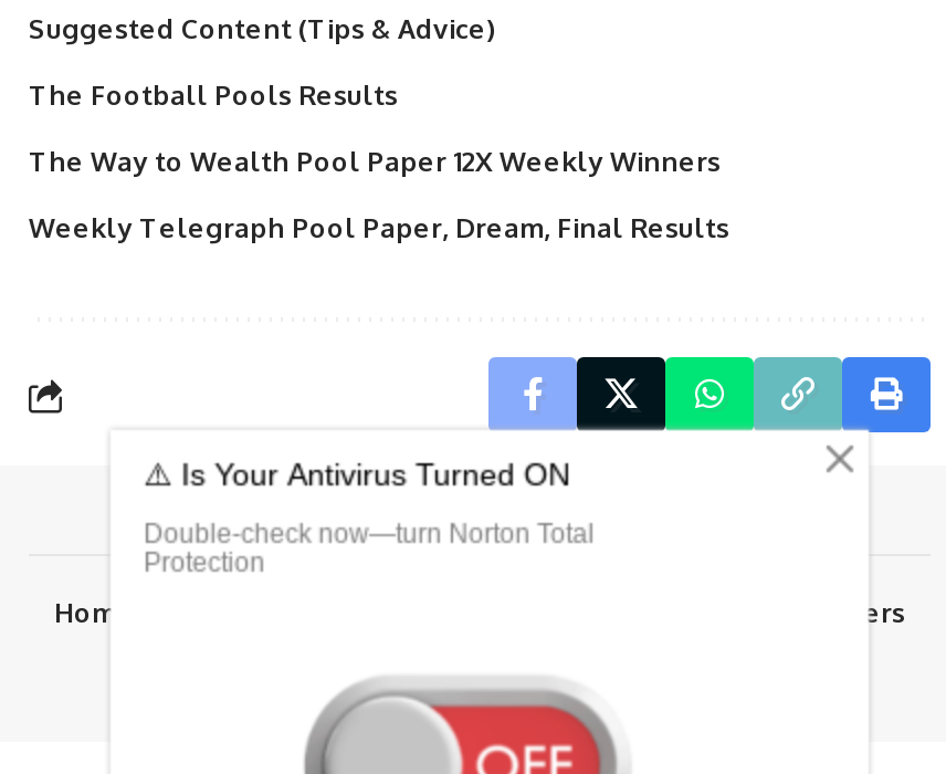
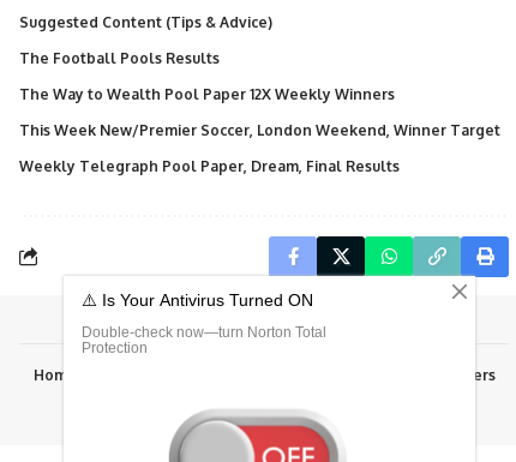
none -> [19,121,500,139] This Week New/Premier Soccer, London Weekend, Winner Target

